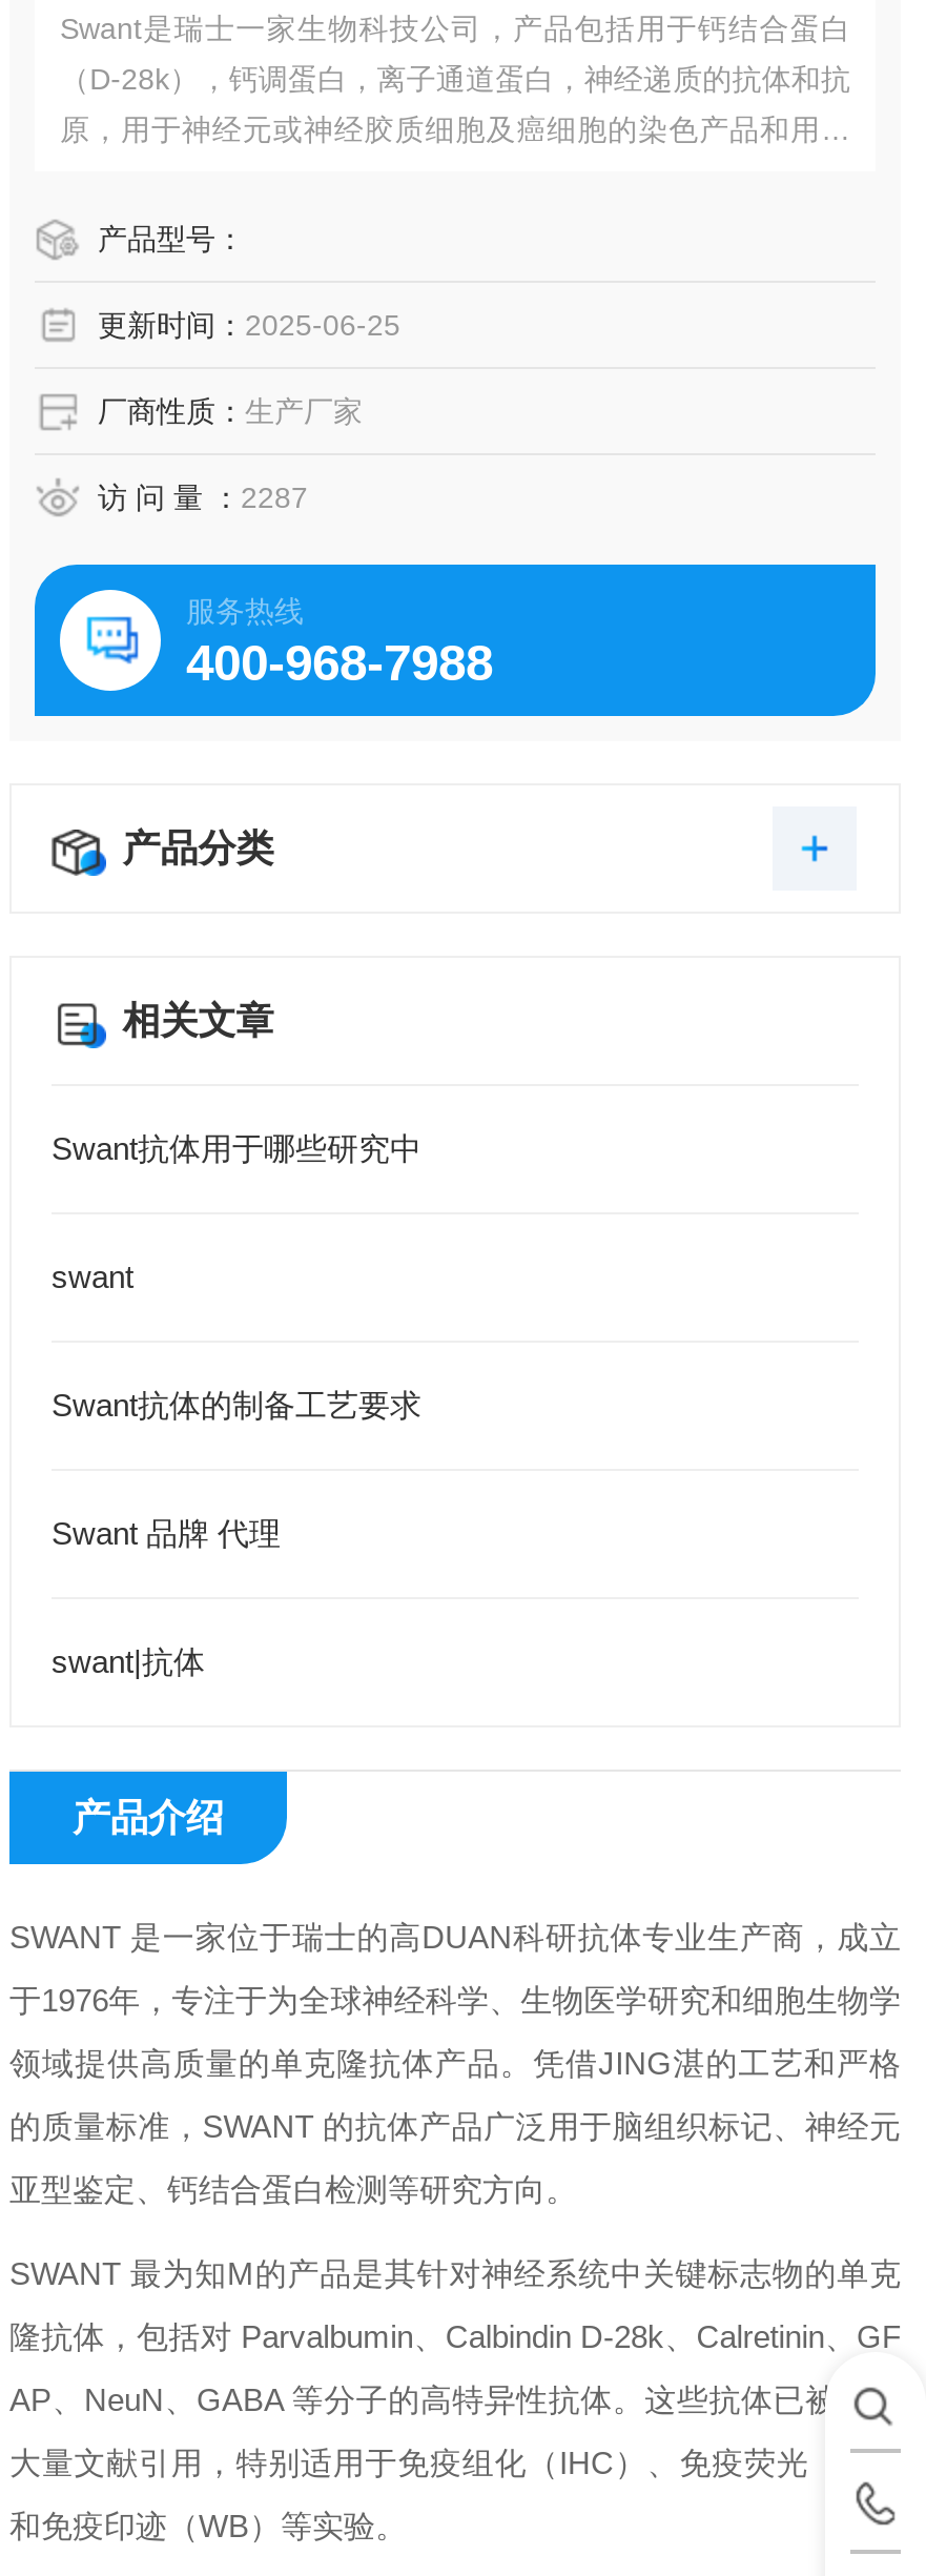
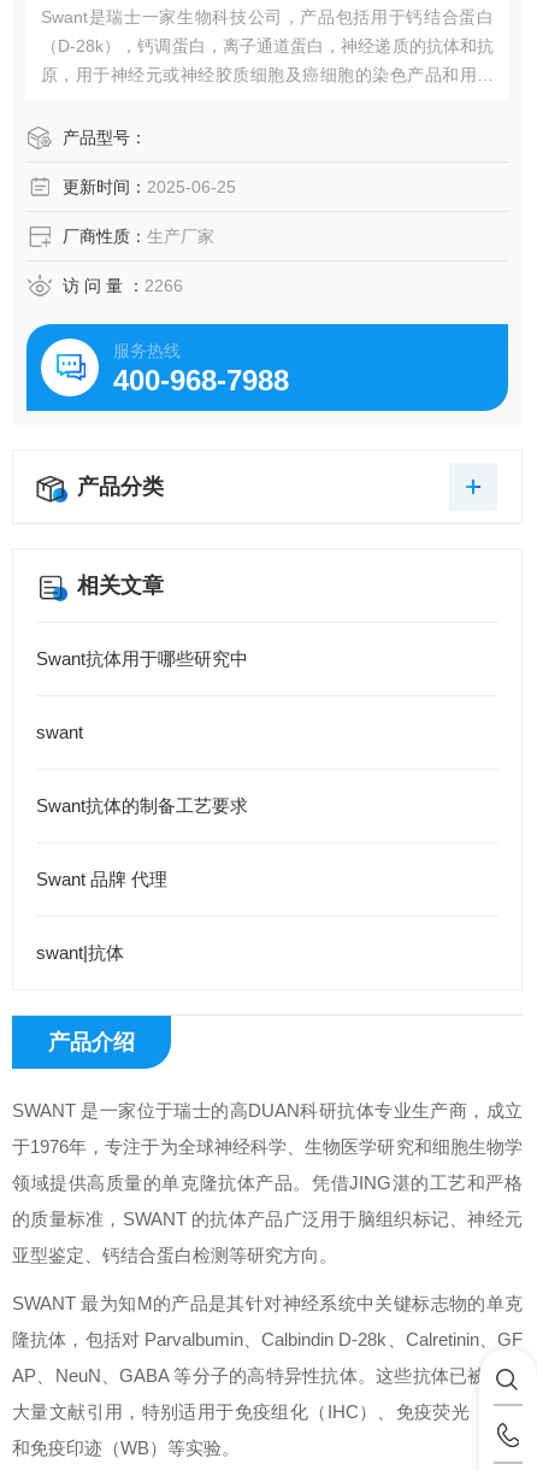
[98,481,308,514] 访 问 量 ：2287 -> [63,276,183,295] 访 问 量 ：2266

